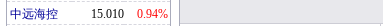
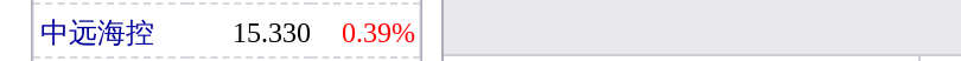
[91,7,124,21] 15.010 -> [233,16,311,49] 15.330
[137,7,168,21] 0.94% -> [342,16,415,49] 0.39%

